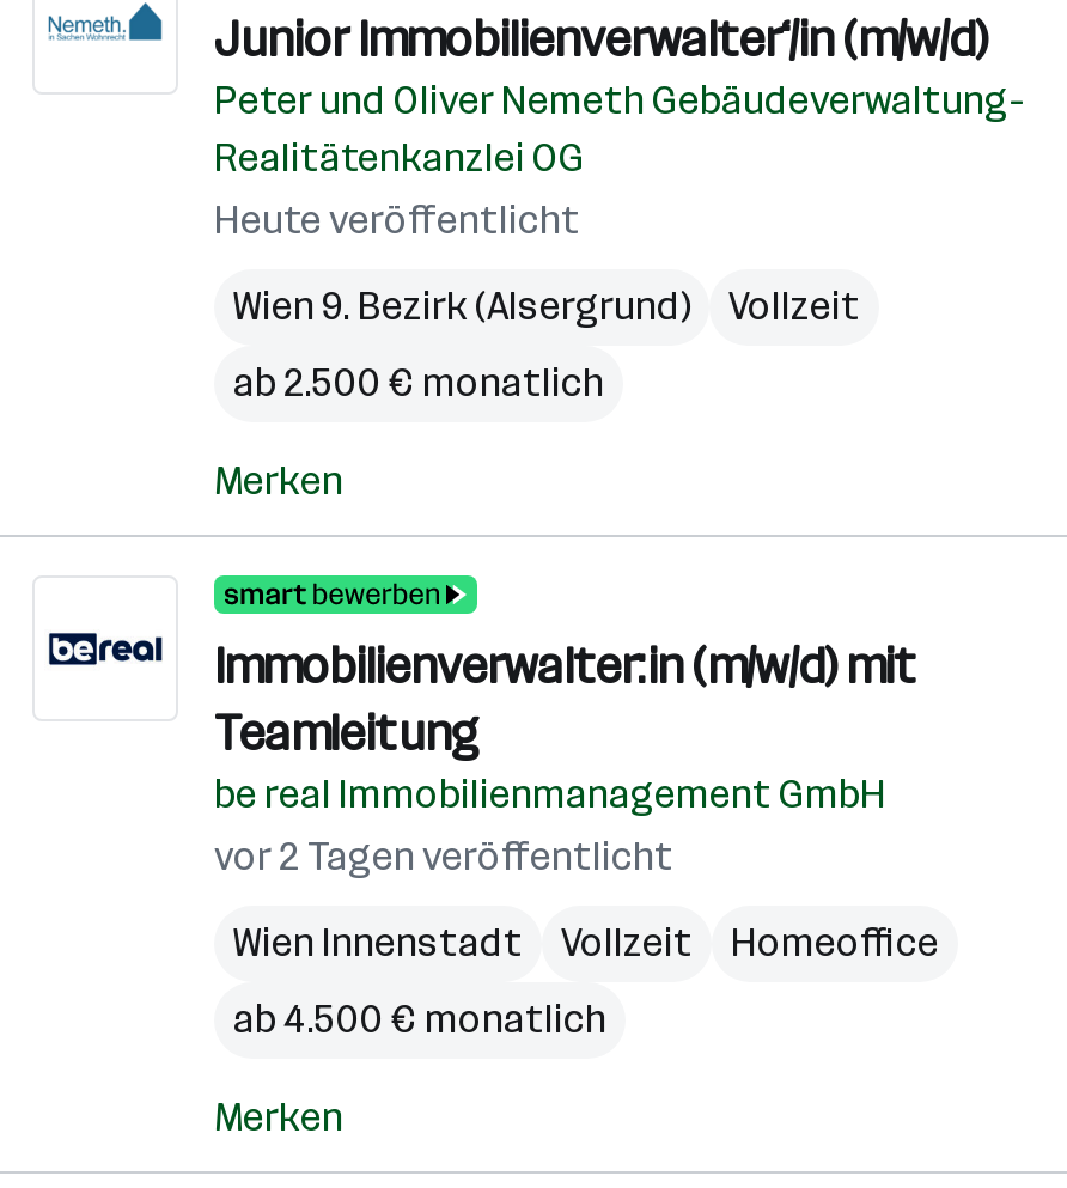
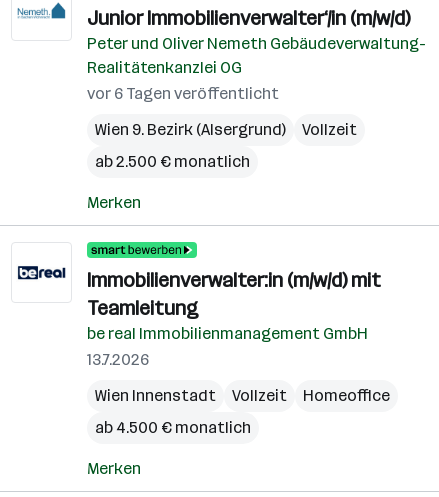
[214,197,580,243] Heute veröffentlicht -> [87,84,279,103] vor 6 Tagen veröffentlicht
[214,834,673,879] vor 2 Tagen veröffentlicht -> [87,350,149,369] 13.7.2026

